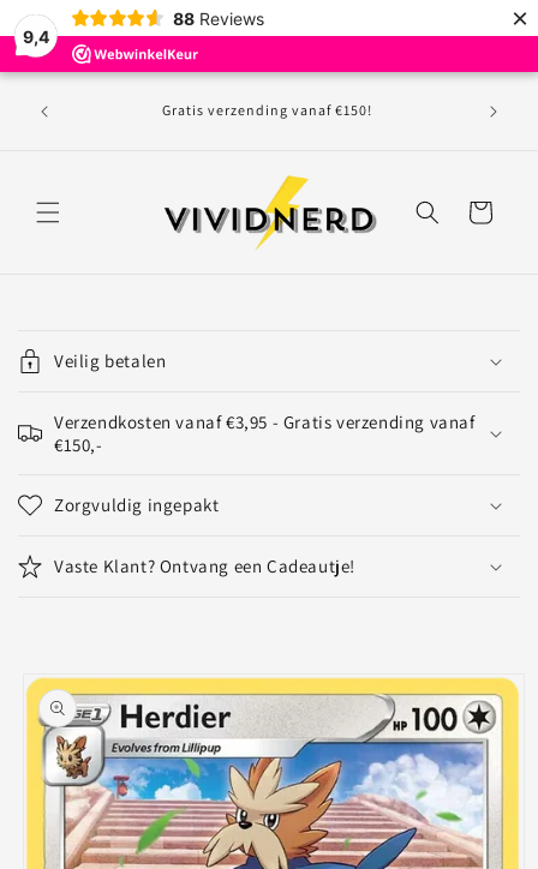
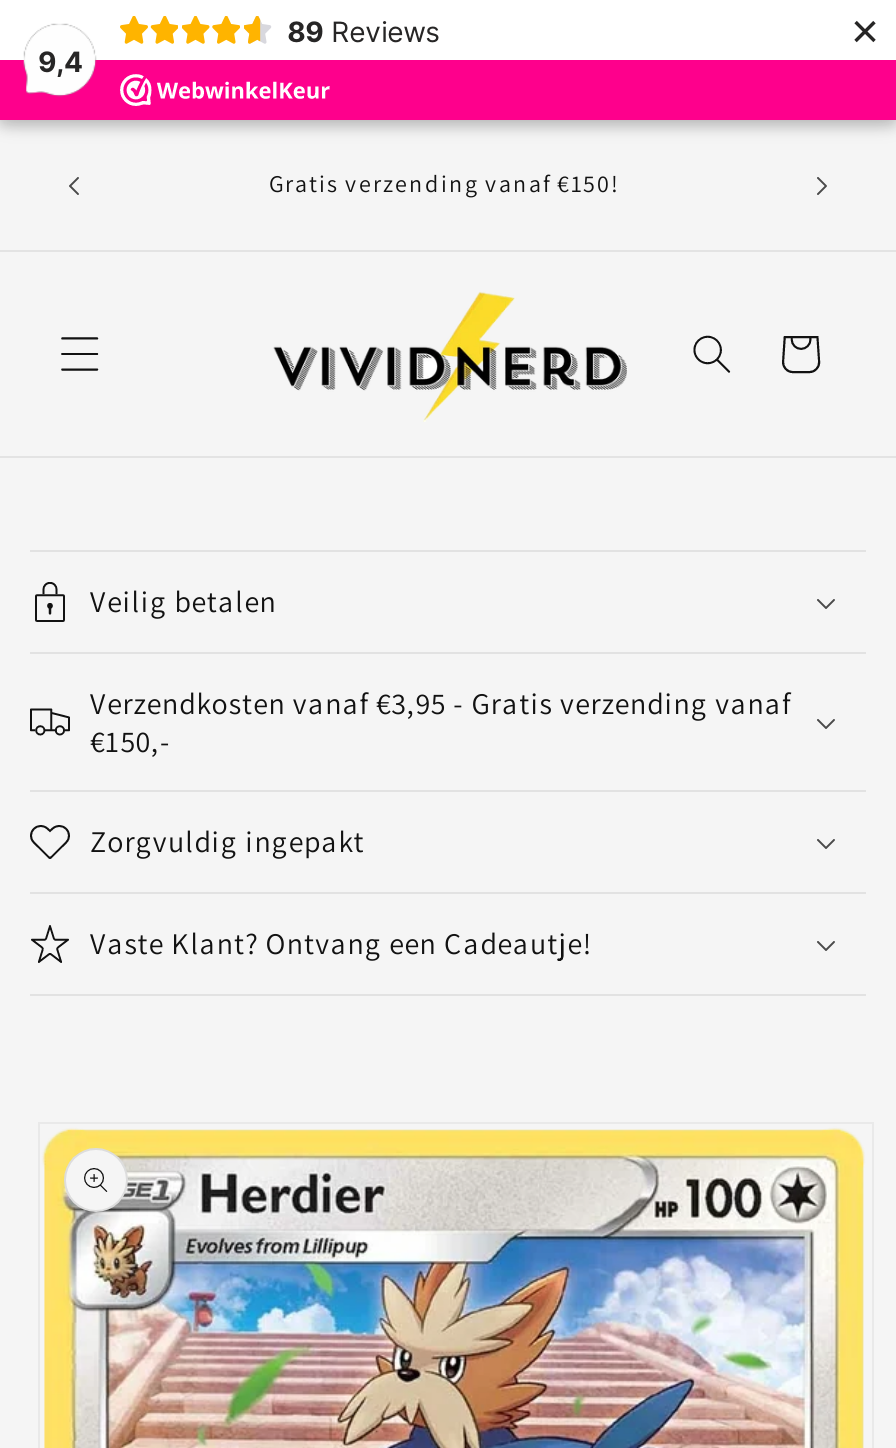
[172,8,264,28] 88 Reviews -> [287,13,439,47] 89 Reviews

